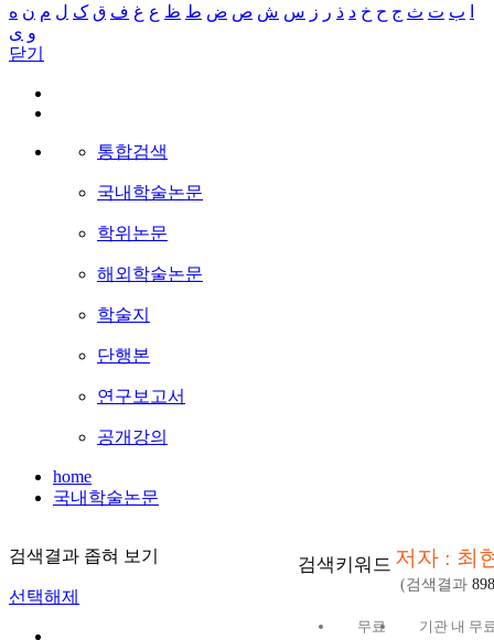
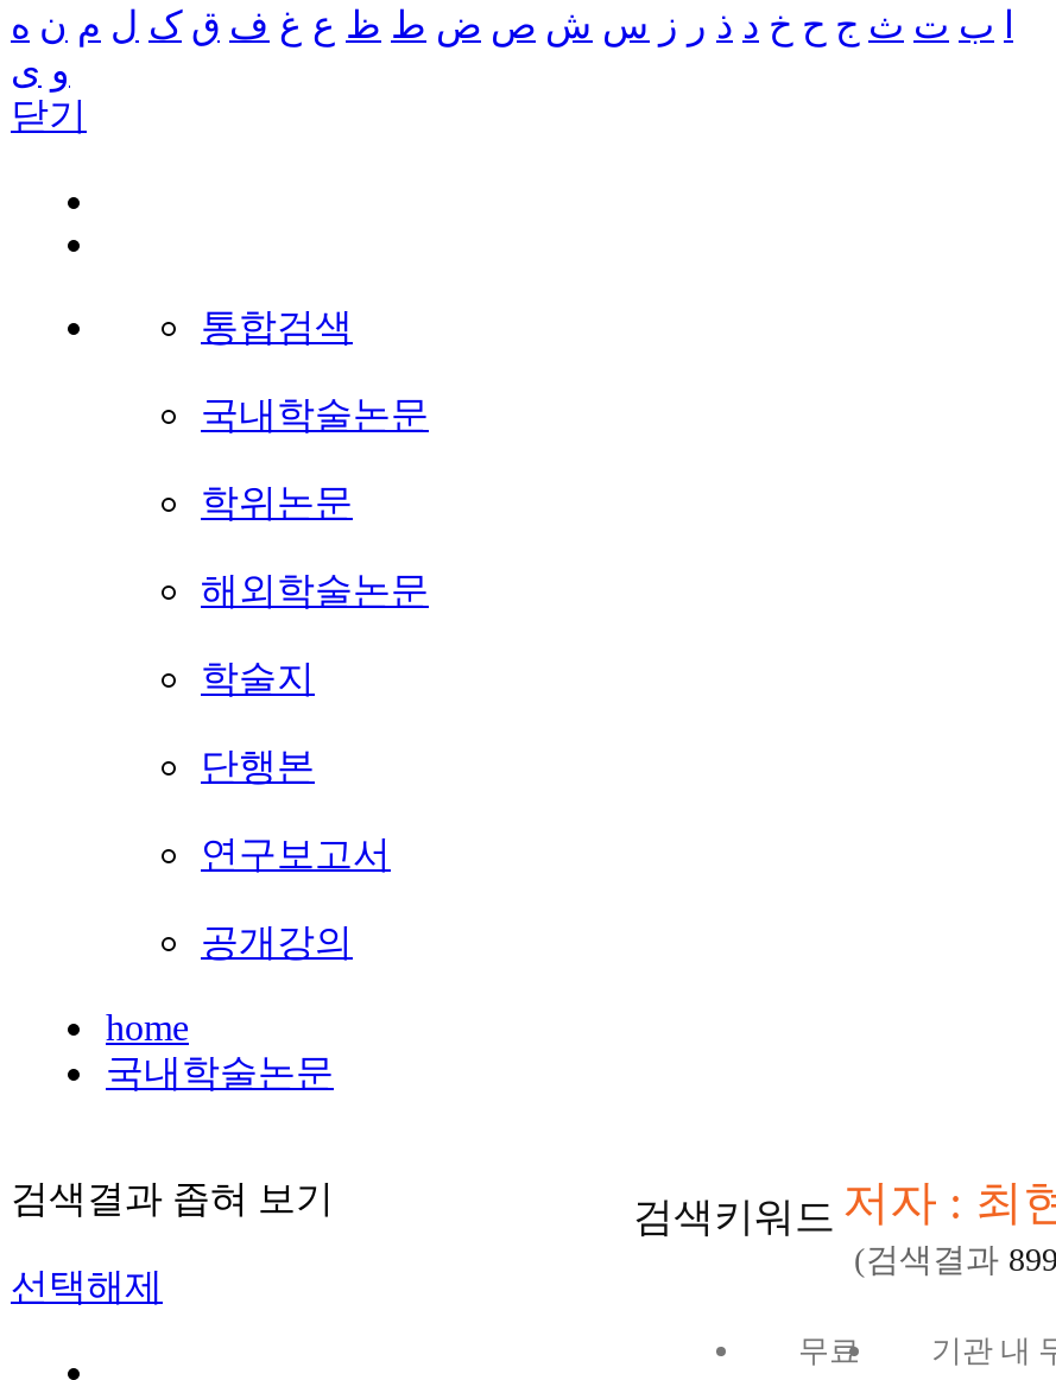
[400,577,494,593] (검색결과 898 -> [854,1243,1056,1279] (검색결과 899

